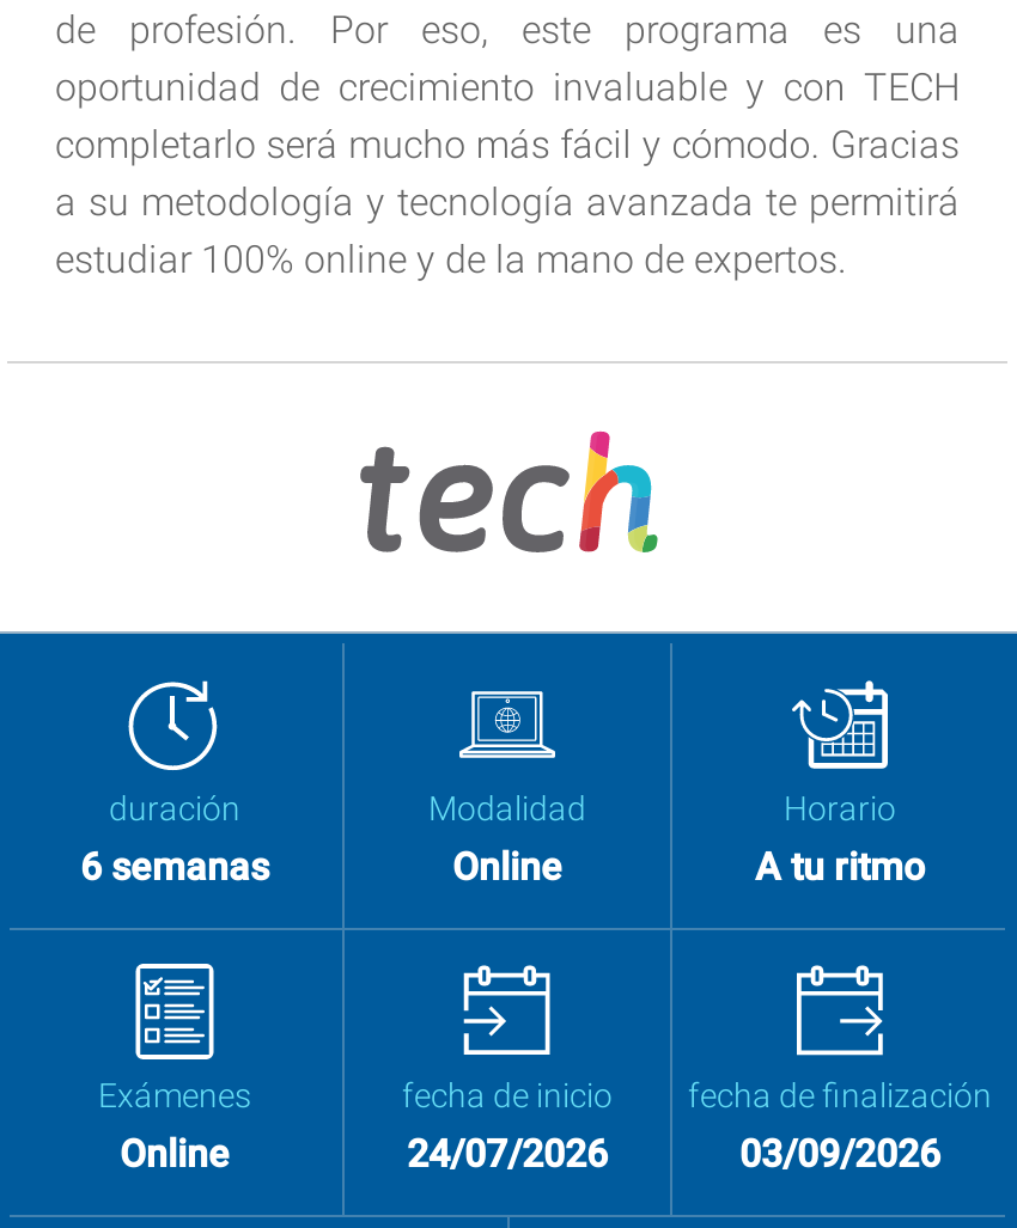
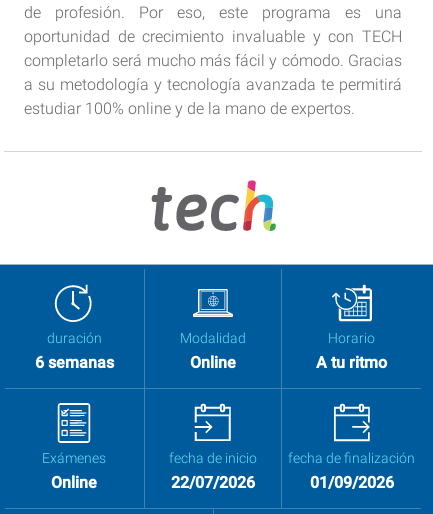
[407,1130,608,1176] 24/07/2026 -> [171,473,255,492] 22/07/2026
[739,1130,940,1176] 03/09/2026 -> [310,473,394,492] 01/09/2026

